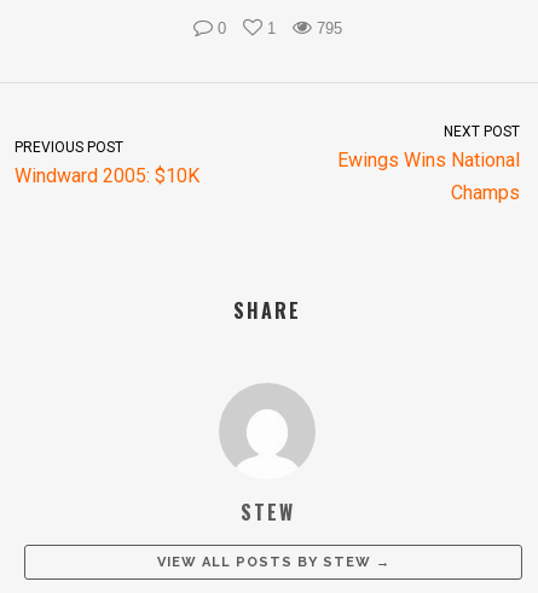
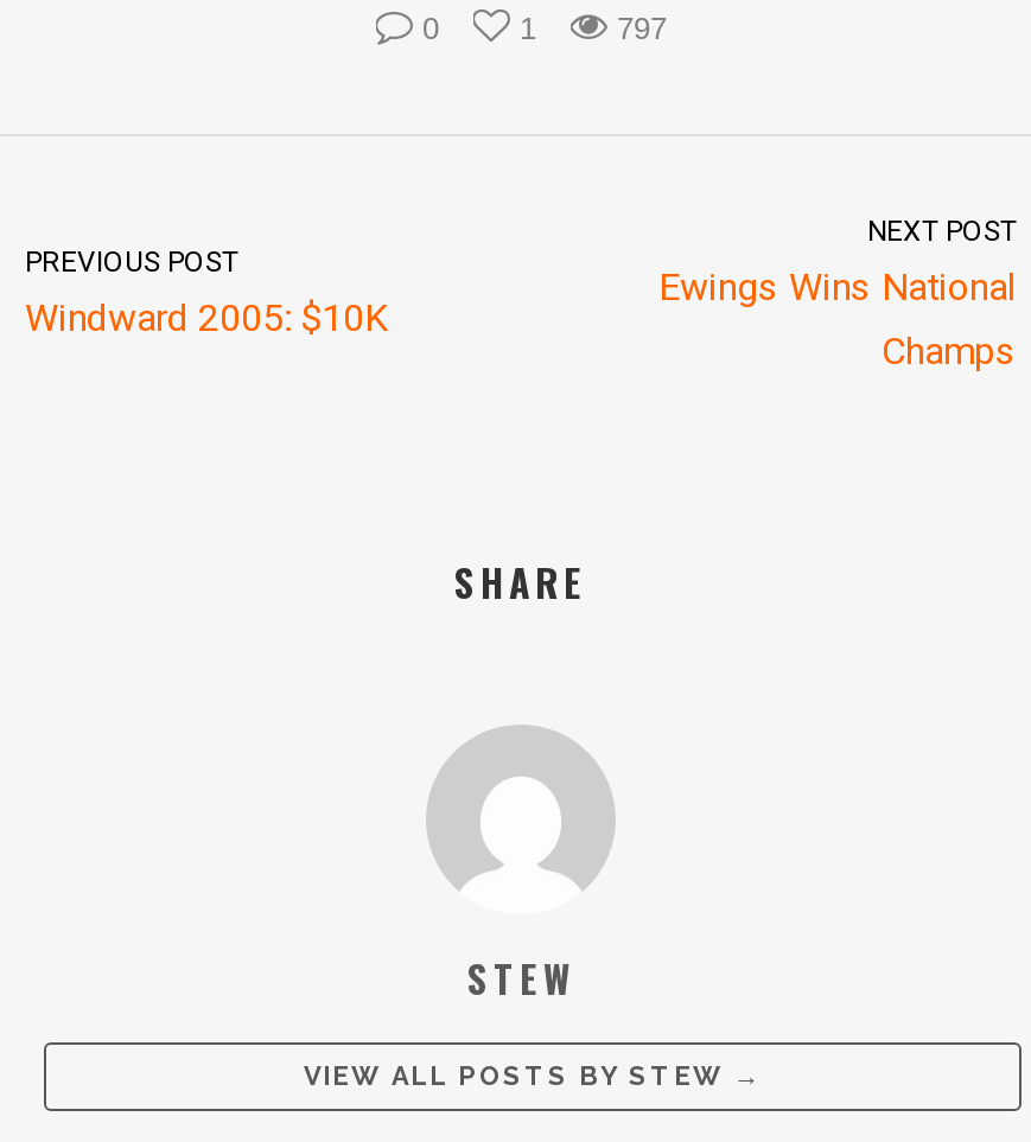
[316,19,342,37] 795 -> [617,11,667,46] 797

